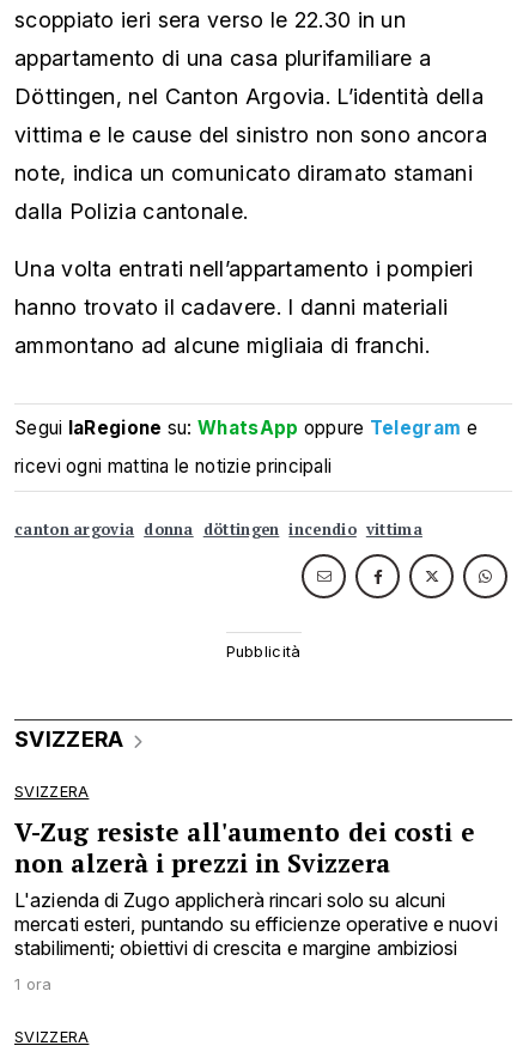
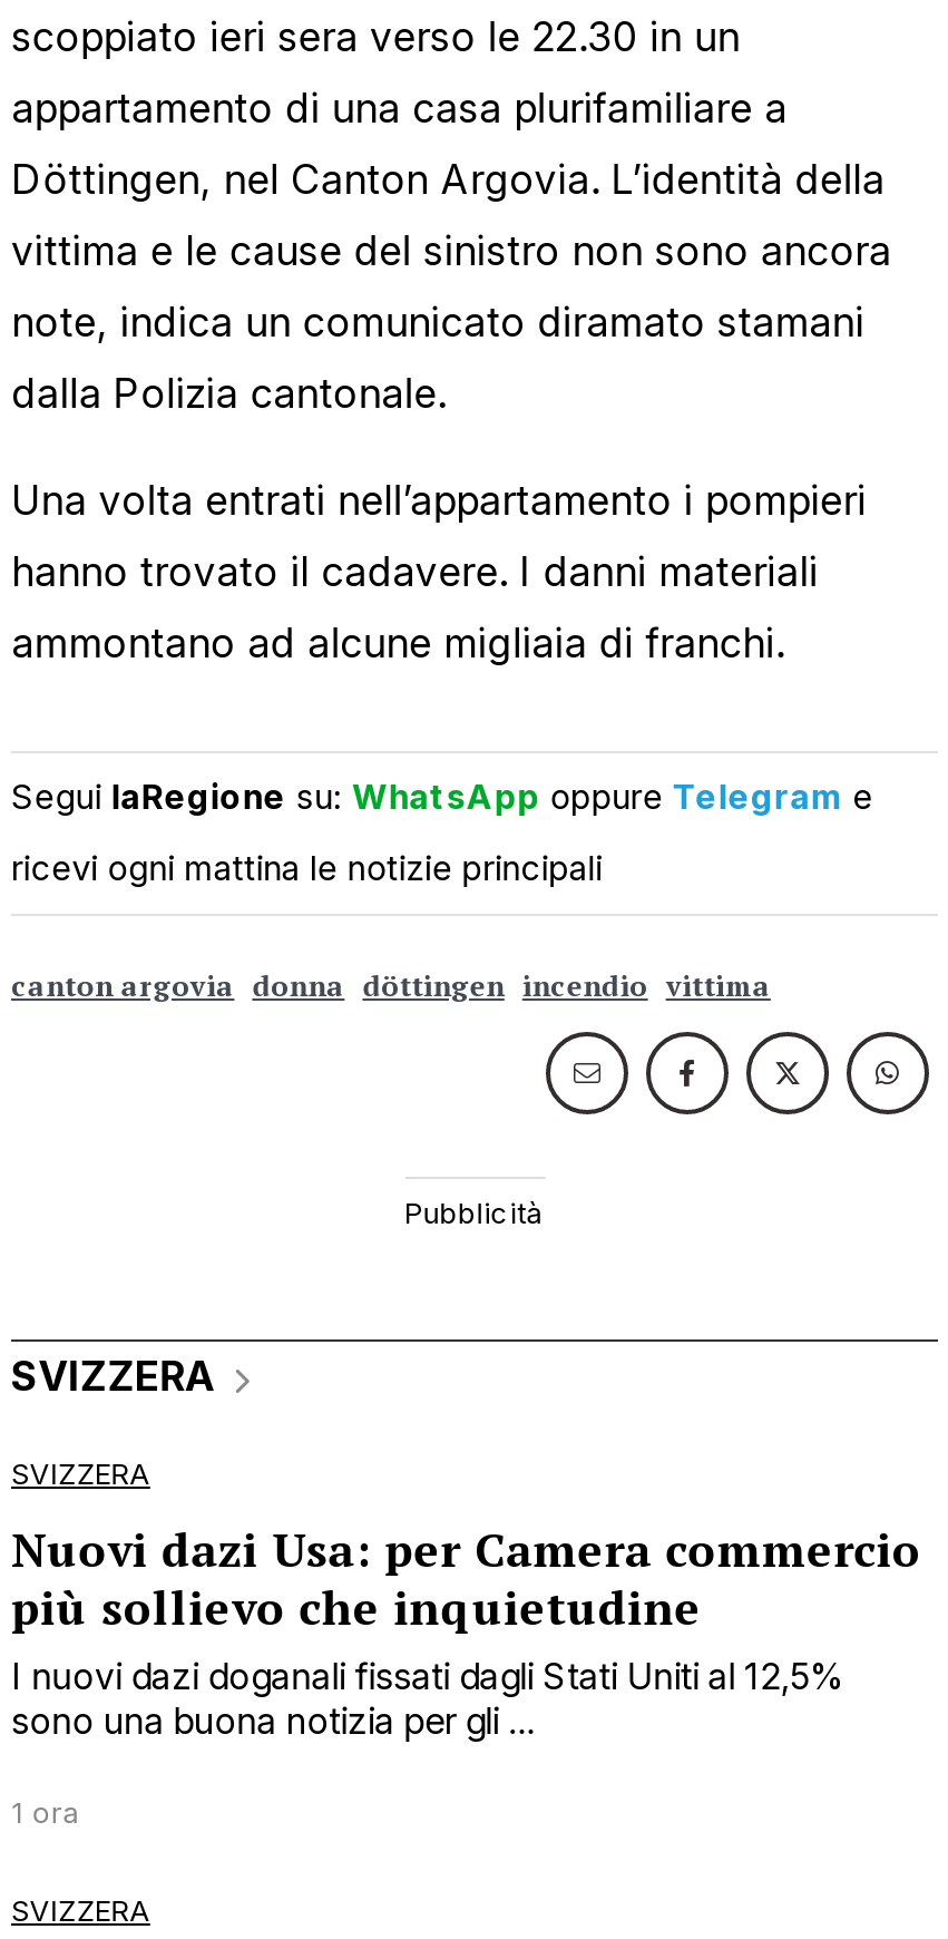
[14,816,497,960] V-Zug resiste all'aumento dei costi e | non alzerà i prezzi in Svizzera | L'azienda di Zugo applicherà rincari solo su alcuni | mercati esteri, puntando su efficienze operative e nuovi | stabilimenti; obiettivi di crescita e margine ambiziosi -> [11,1519,921,1744] Nuovi dazi Usa: per Camera commercio | più sollievo che inquietudine | I nuovi dazi doganali fissati dagli Stati Uniti al 12,5% | sono una buona notizia per gli ...

